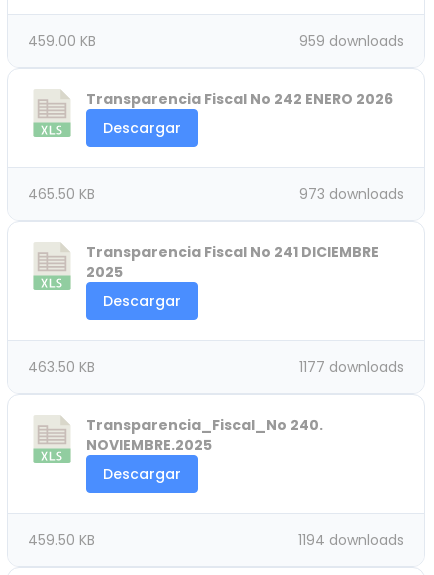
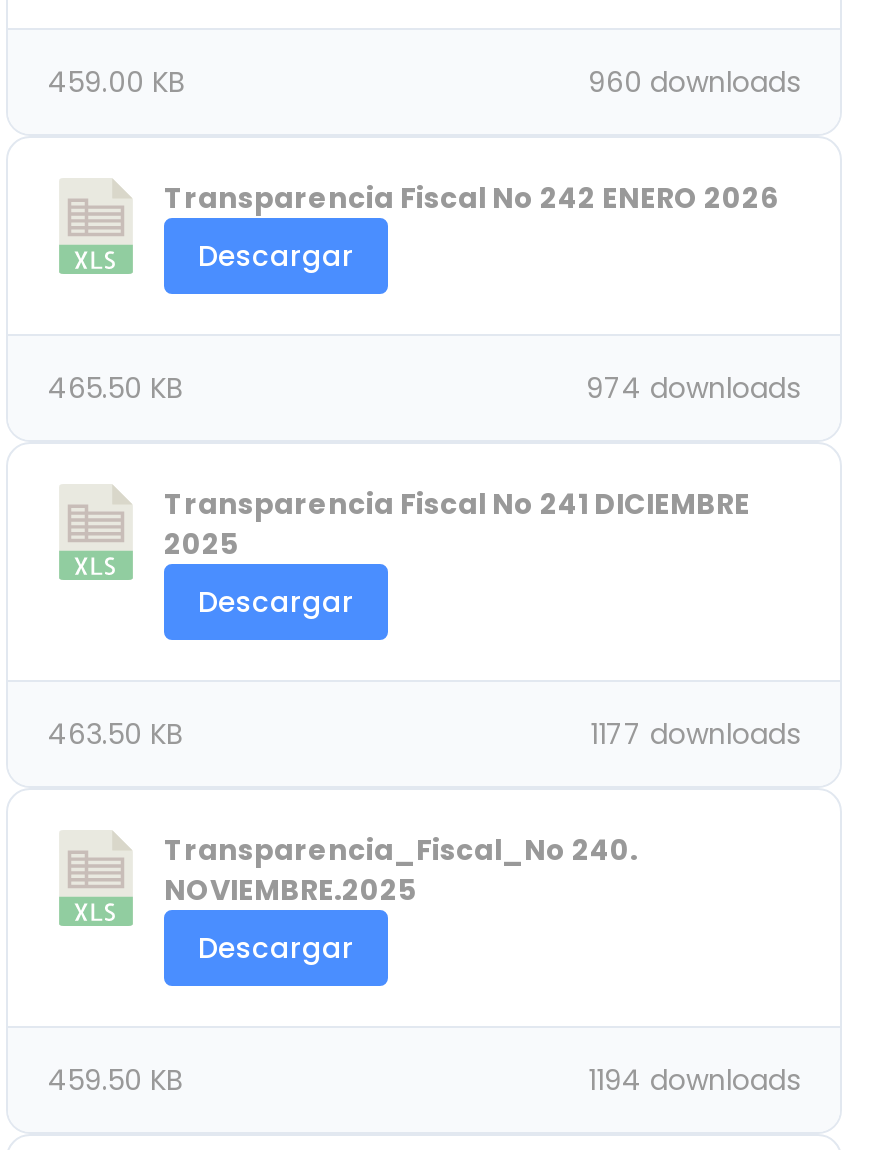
[299,31,404,51] 959 downloads -> [588,62,800,102] 960 downloads
[299,184,404,204] 973 downloads -> [586,368,800,408] 974 downloads

